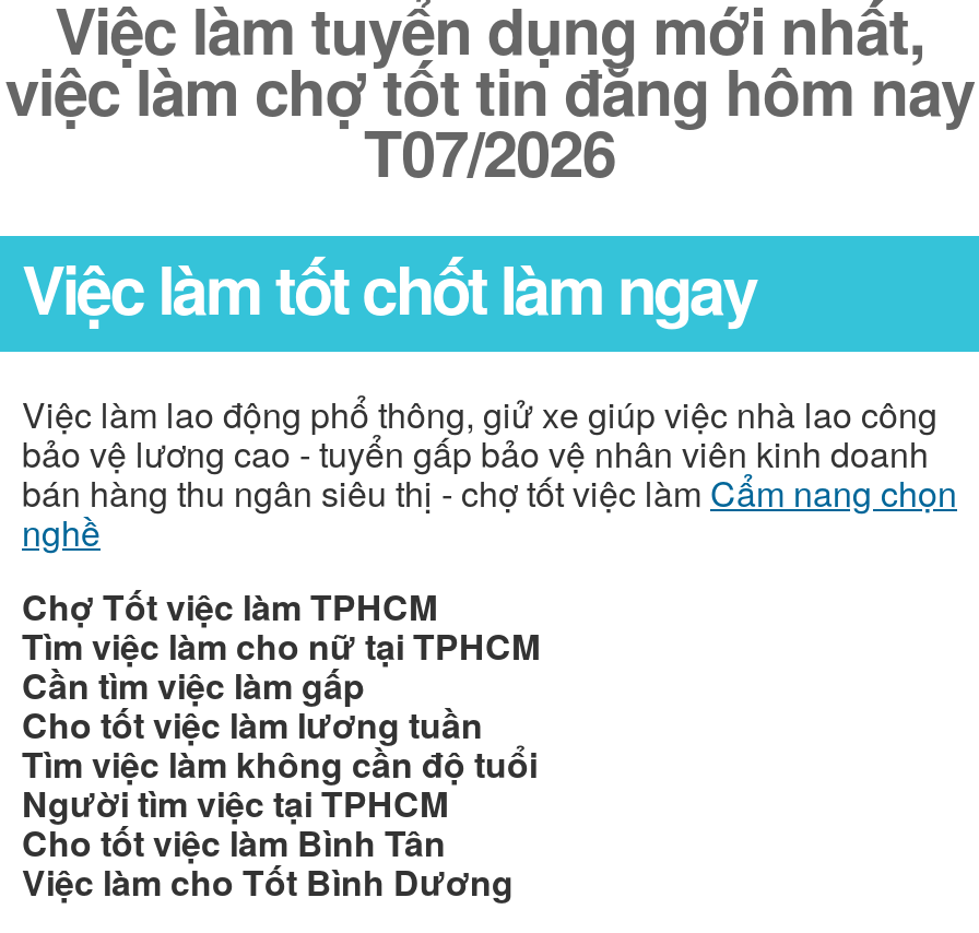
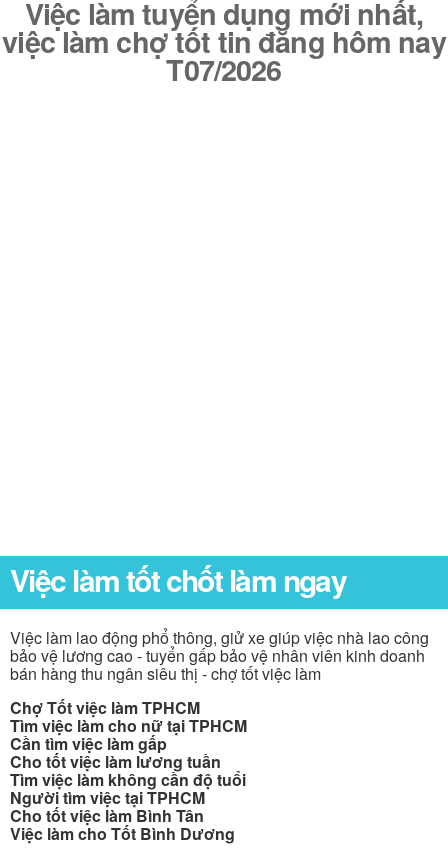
moved [22,240,937,478] -> [10,558,429,667]: Việc làm tốt chốt làm ngay | Việc làm lao động phổ thông, giử xe giúp việc nhà lao công | bảo vệ lương cao - tuyển gấp bảo vệ nhân viên kinh doanh
[22,467,957,557] bán hàng thu ngân siêu thị - chợ tốt việc làmCẩm nang chọn | nghề -> [10,662,321,685] bán hàng thu ngân siêu thị - chợ tốt việc làm

